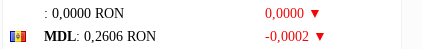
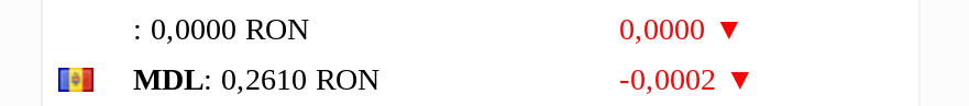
[44,29,156,44] MDL: 0,2606 RON -> [133,63,379,96] MDL: 0,2610 RON

